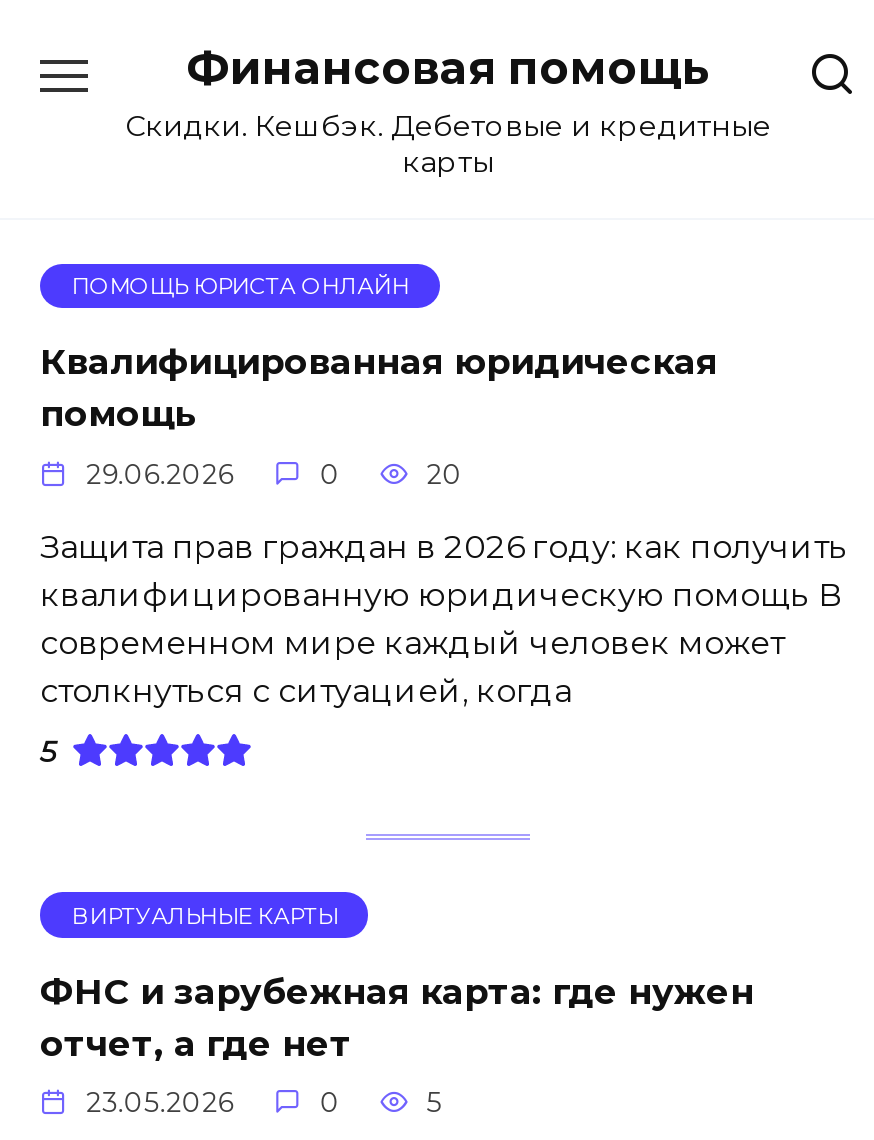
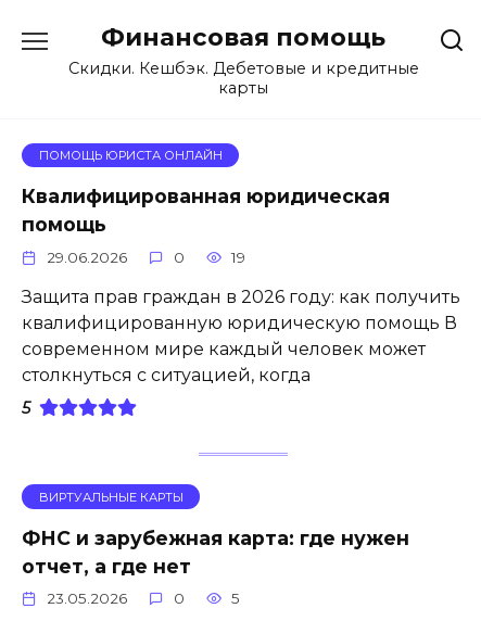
[427,458,463,490] 20 -> [232,248,246,266] 19

